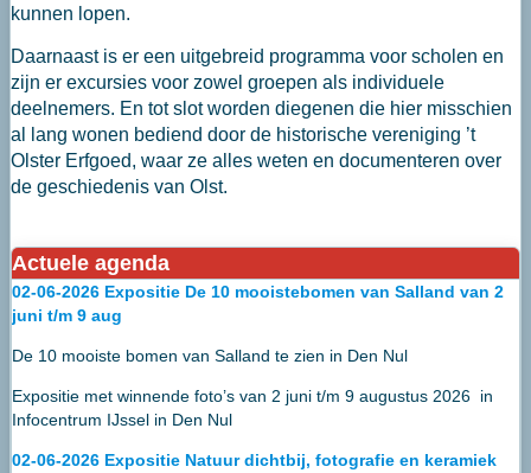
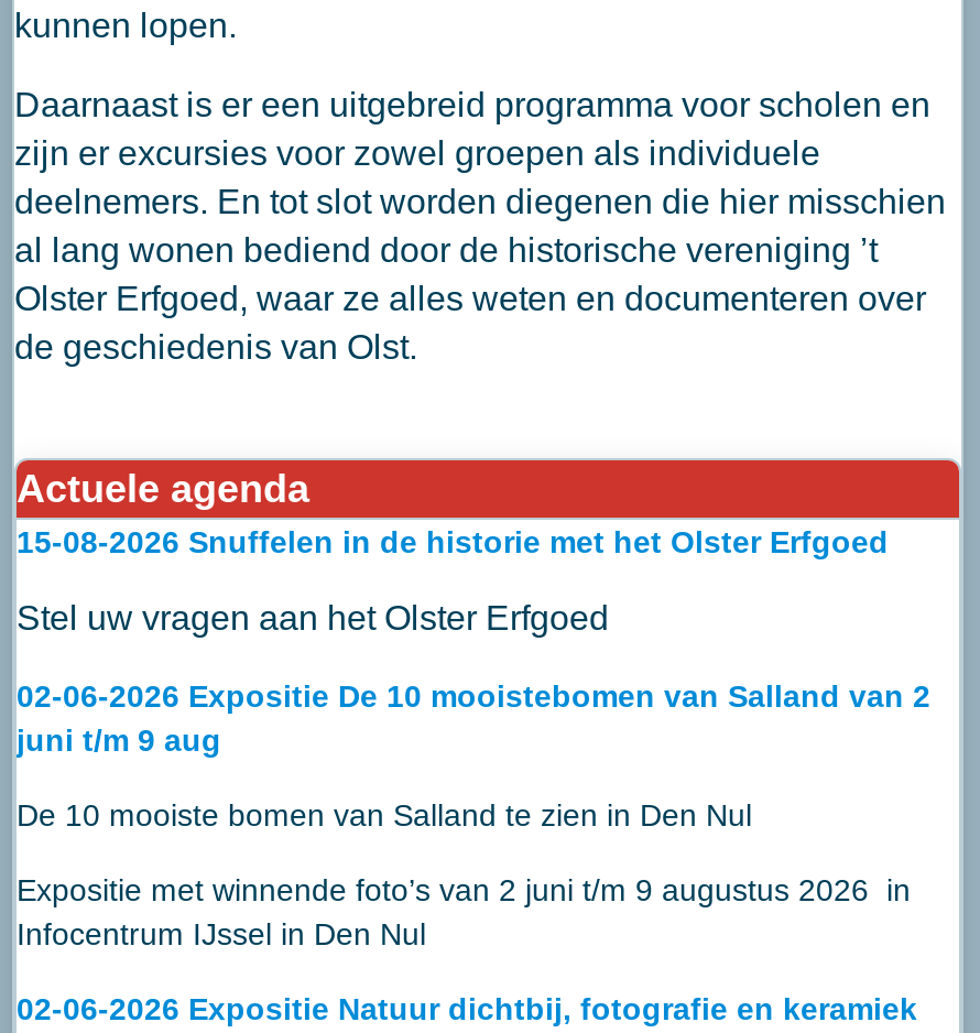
none -> [17,525,889,637] 15-08-2026 Snuffelen in de historie met het Olster Erfgoed | Stel uw vragen aan het Olster Erfgoed

